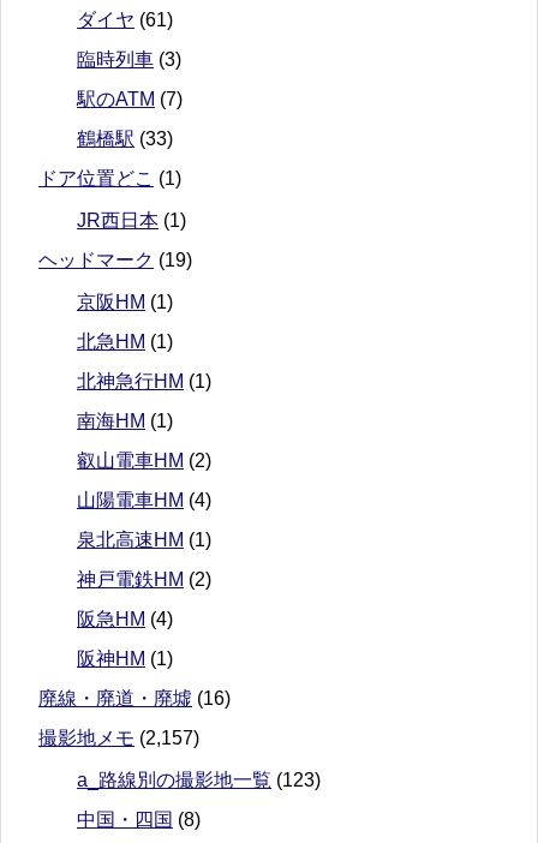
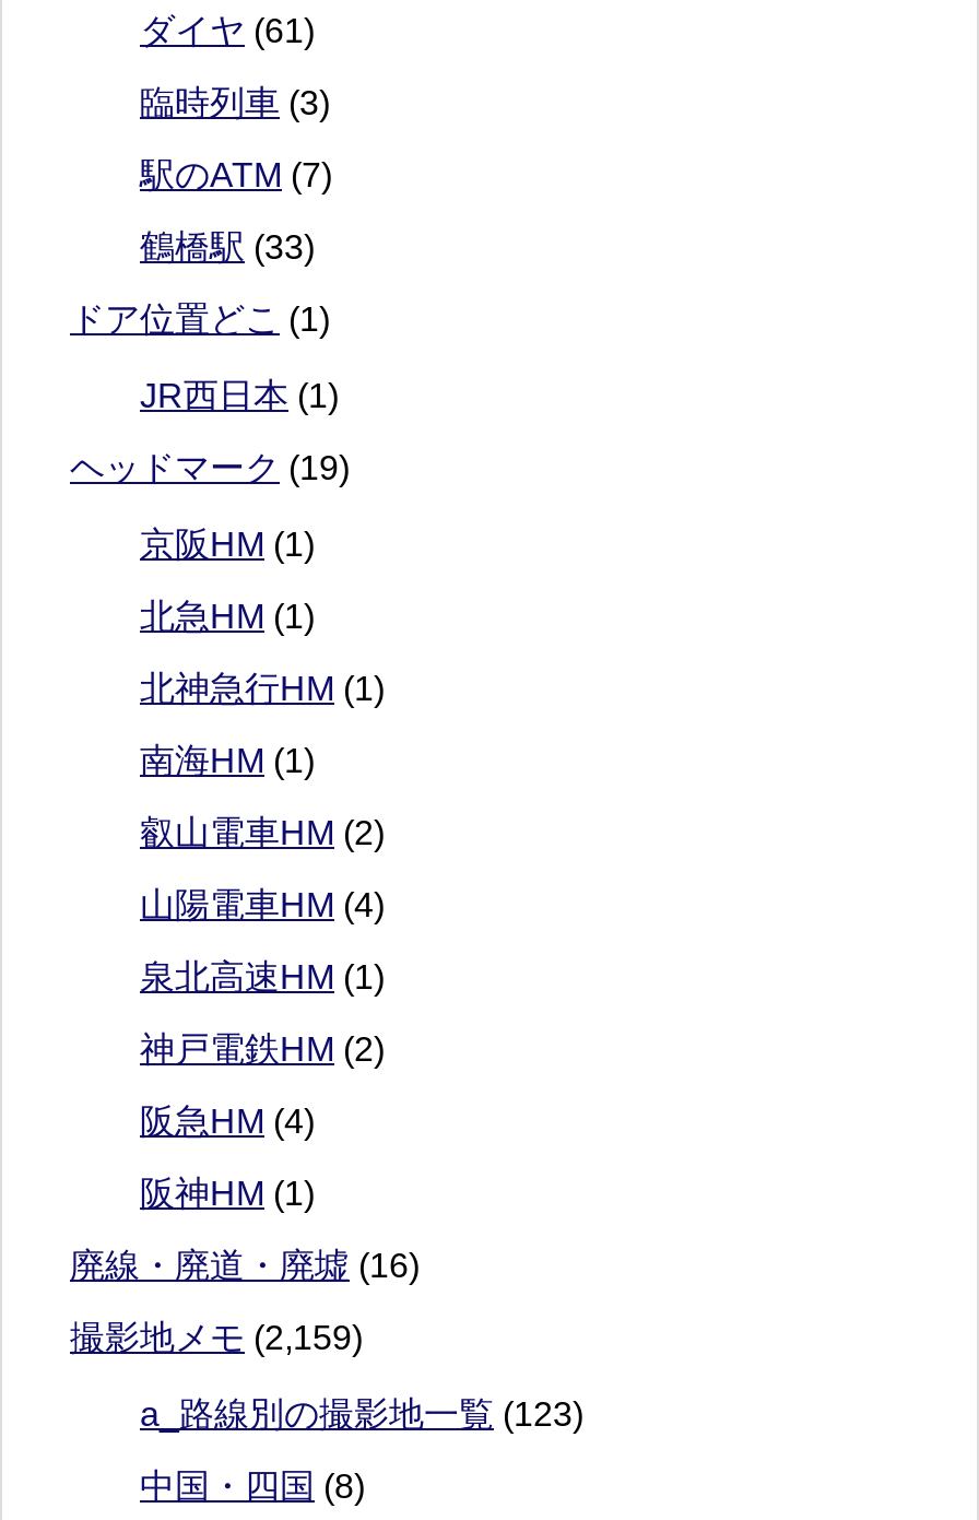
[38,728,199,748] 撮影地メモ(2,157) -> [70,1319,363,1356] 撮影地メモ(2,159)

